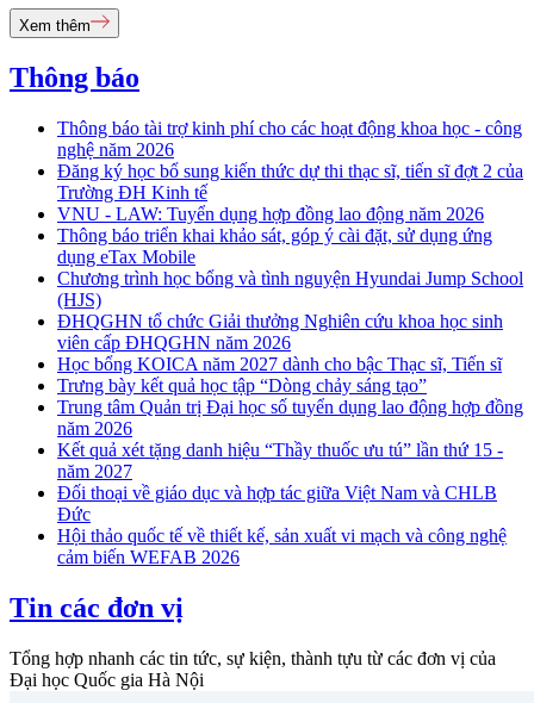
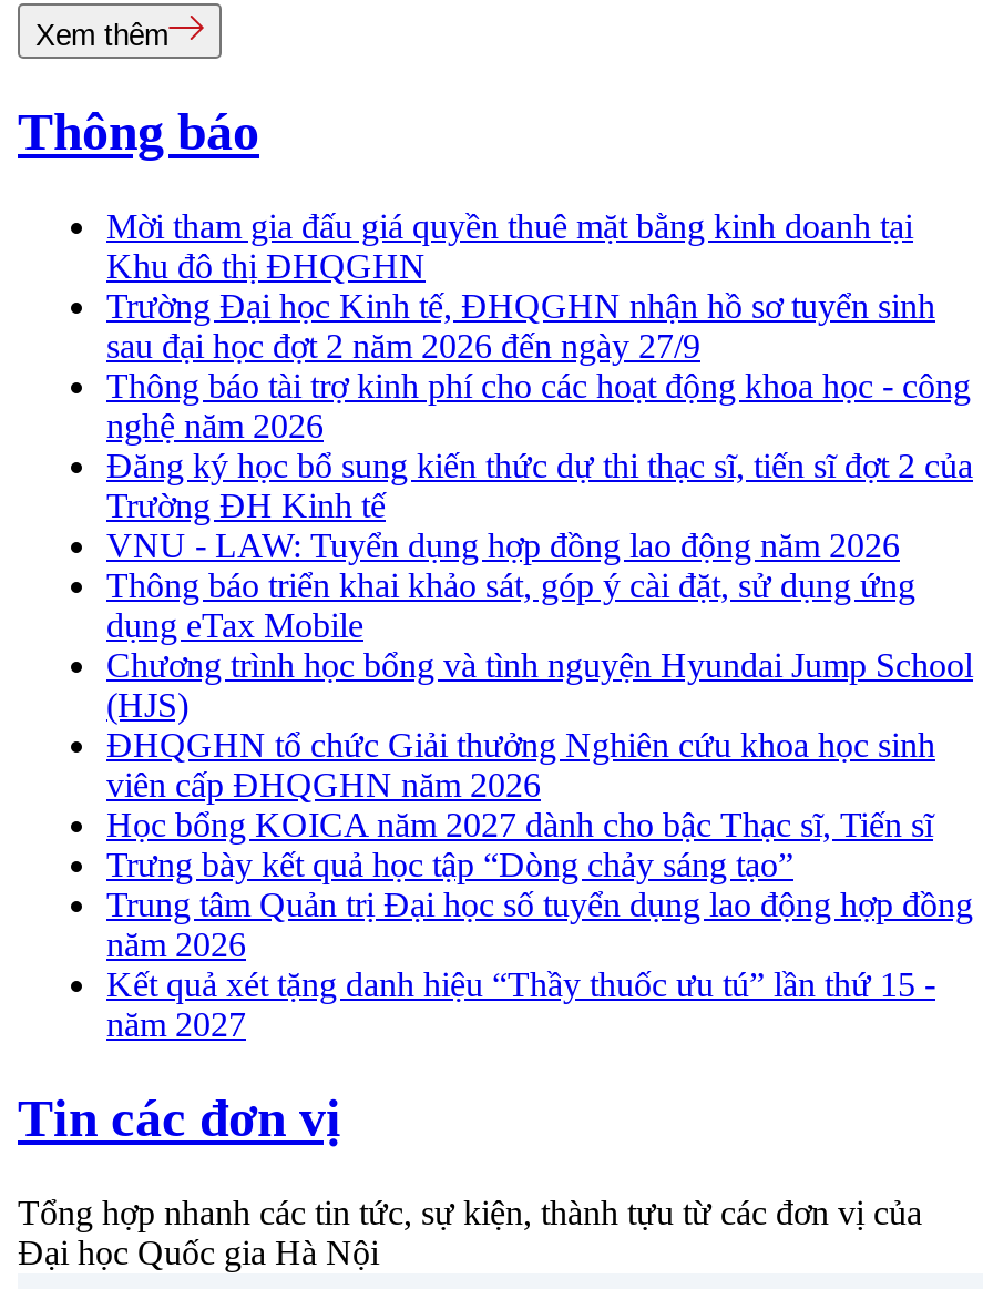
none -> [106,208,935,365] Mời tham gia đấu giá quyền thuê mặt bằng kinh doanh tại | Khu đô thị ĐHQGHN | Trường Đại học Kinh tế, ĐHQGHN nhận hồ sơ tuyển sinh | sau đại học đợt 2 năm 2026 đến ngày 27/9
moved [57,118,523,482] -> [106,367,973,1043]: Thông báo tài trợ kinh phí cho các hoạt động khoa học - công | nghệ năm 2026 | Đăng ký học bổ sung kiến thức dự thi thạc sĩ, tiến sĩ đợt 2 của | ... | Kết quả xét tặng danh hiệu “Thầy thuốc ưu tú” lần thứ 15 - | năm 2027
[57,483,507,567] Đối thoại về giáo dục và hợp tác giữa Việt Nam và CHLB | Đức | Hội thảo quốc tế về thiết kế, sản xuất vi mạch và công nghệ | cảm biến WEFAB 2026 -> none

